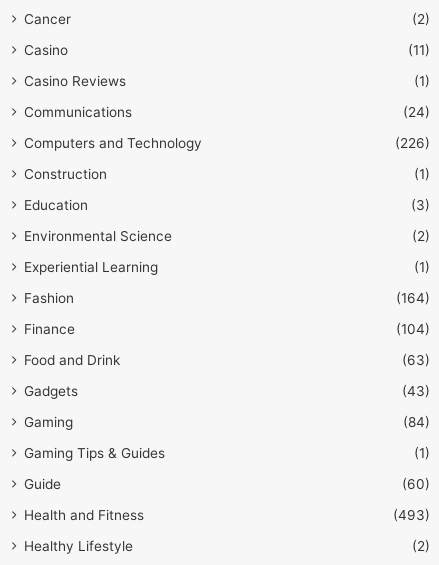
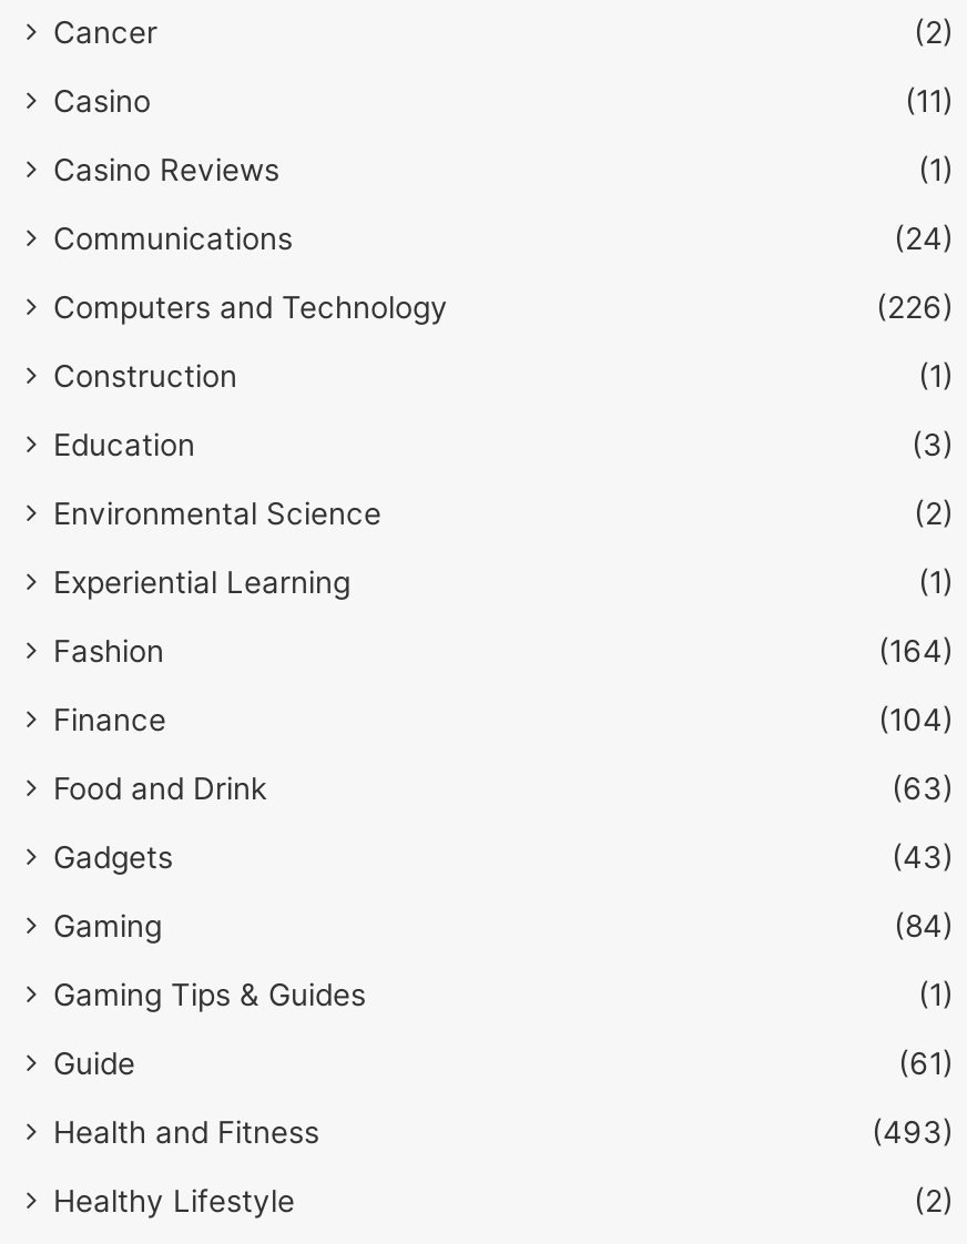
[402,476,430,492] (60) -> [898,1046,954,1081] (61)

